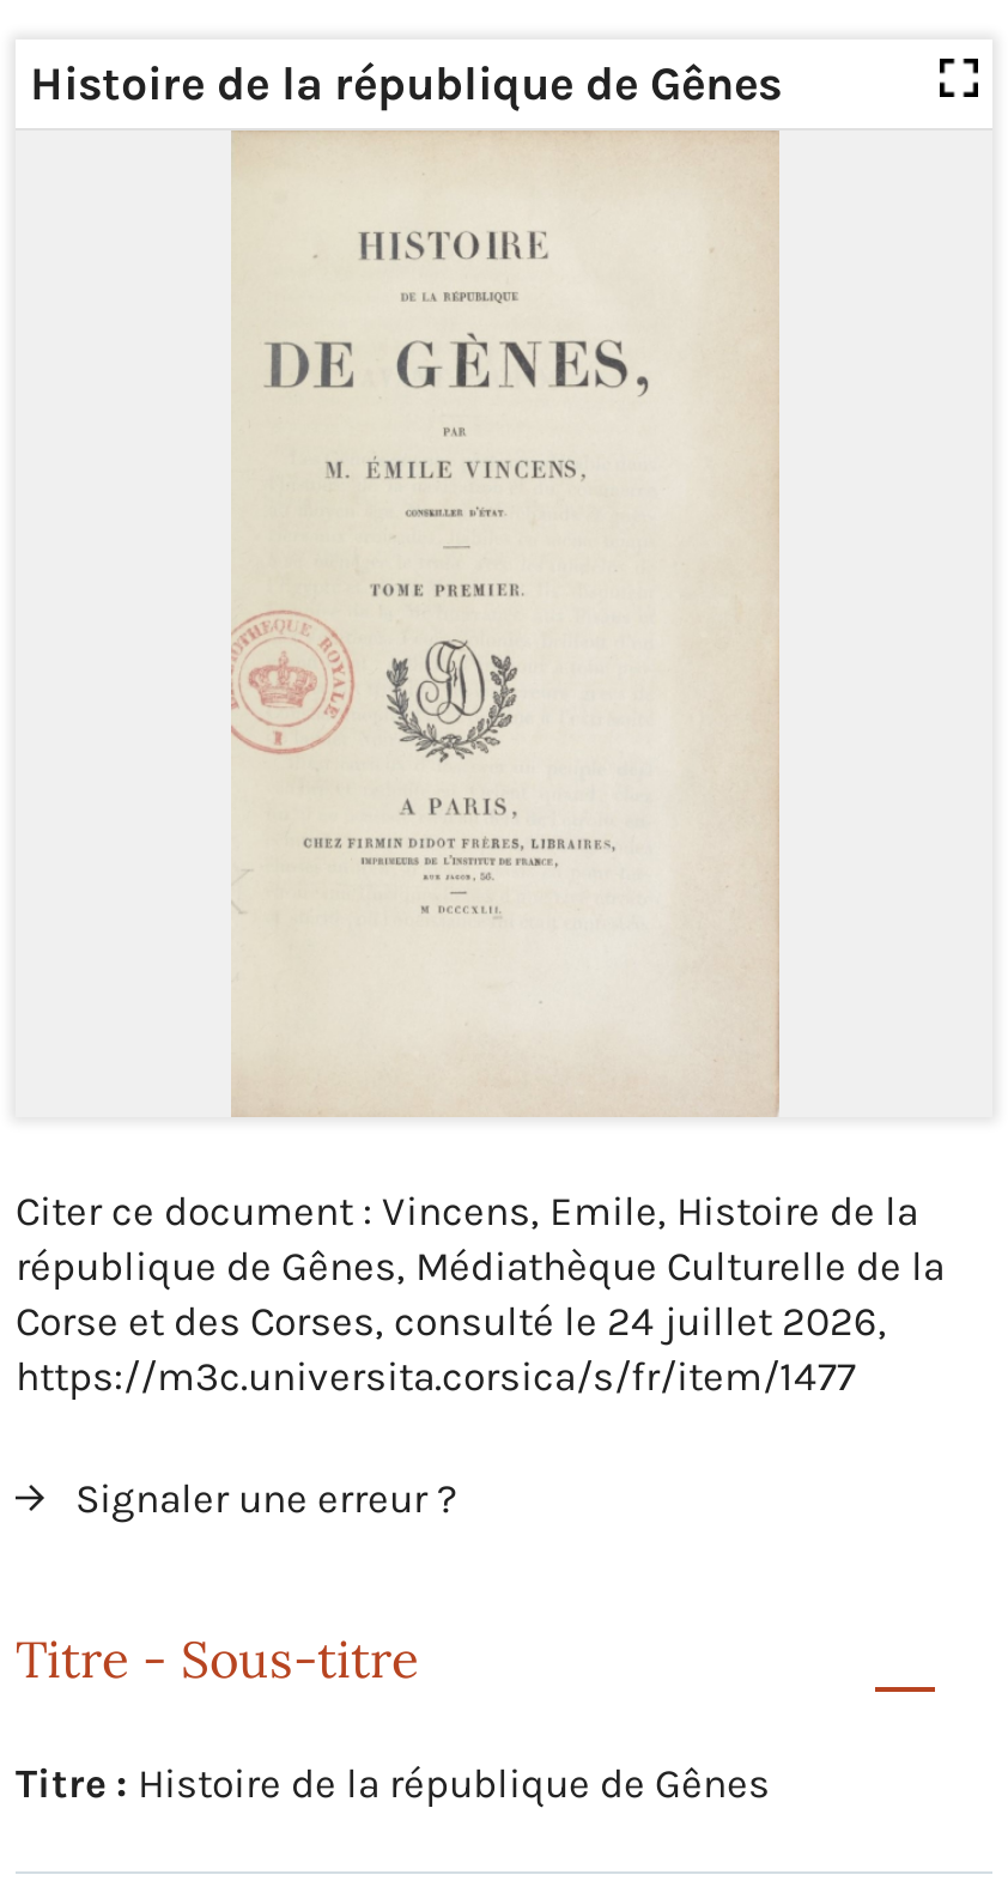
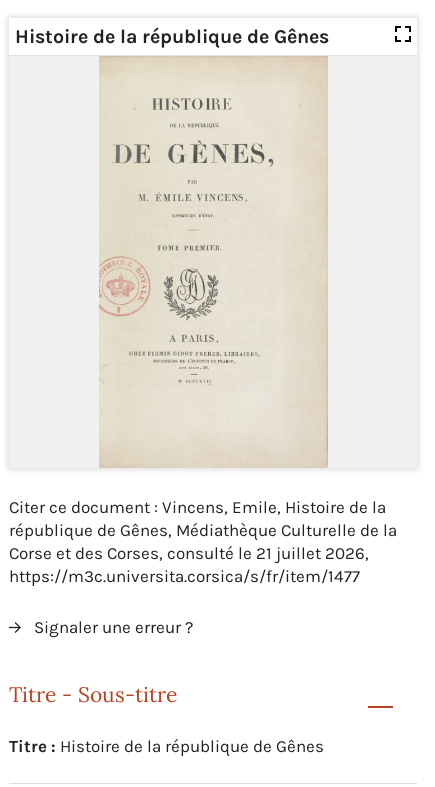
[16,1297,887,1345] Corse et des Corses, consulté le 24 juillet 2026, -> [9,543,369,563] Corse et des Corses, consulté le 21 juillet 2026,

